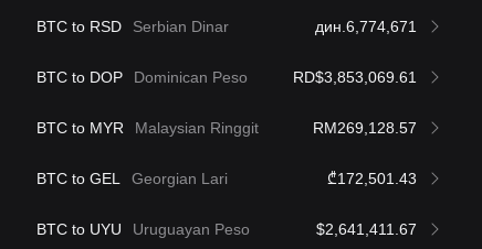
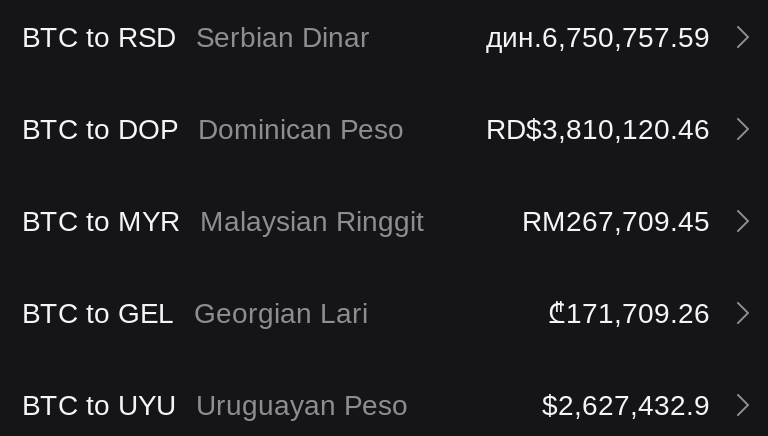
[315,17,417,35] дин.6,774,671 -> [486,21,710,53] дин.6,750,757.59
[293,68,417,86] RD$3,853,069.61 -> [486,113,710,145] RD$3,810,120.46
[313,119,417,136] RM269,128.57 -> [522,205,710,237] RM267,709.45
[327,169,417,187] ₾172,501.43 -> [548,297,710,329] ₾171,709.26
[316,220,417,238] $2,641,411.67 -> [542,389,710,421] $2,627,432.9

